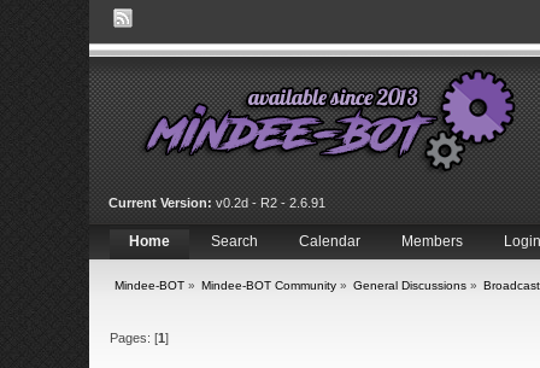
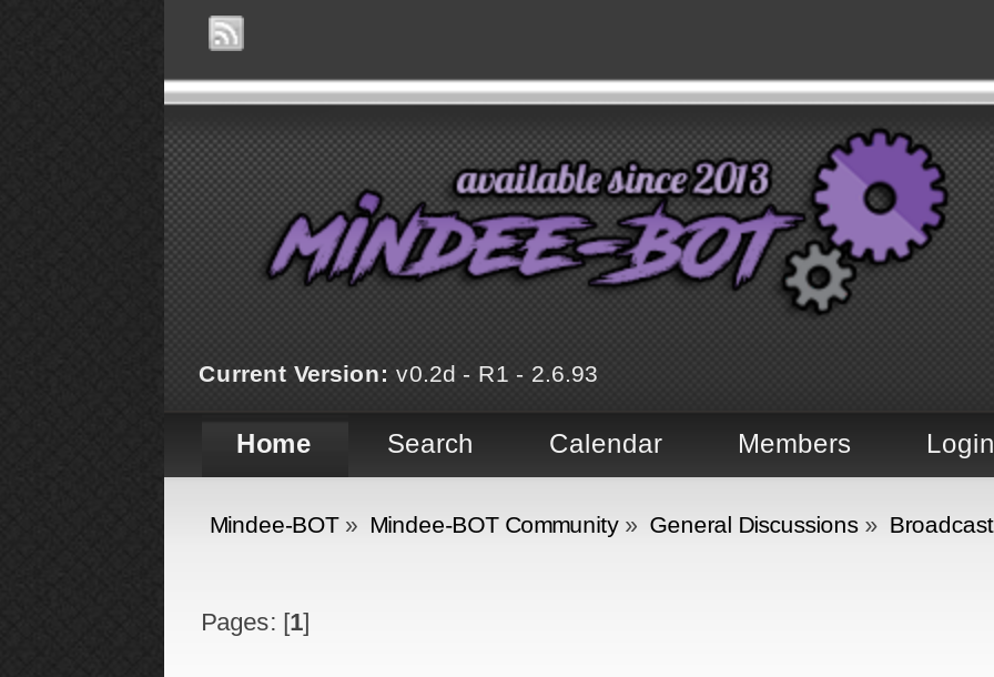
[108,196,325,210] Current Version: v0.2d - R2 - 2.6.91 -> [199,360,598,387] Current Version: v0.2d - R1 - 2.6.93

